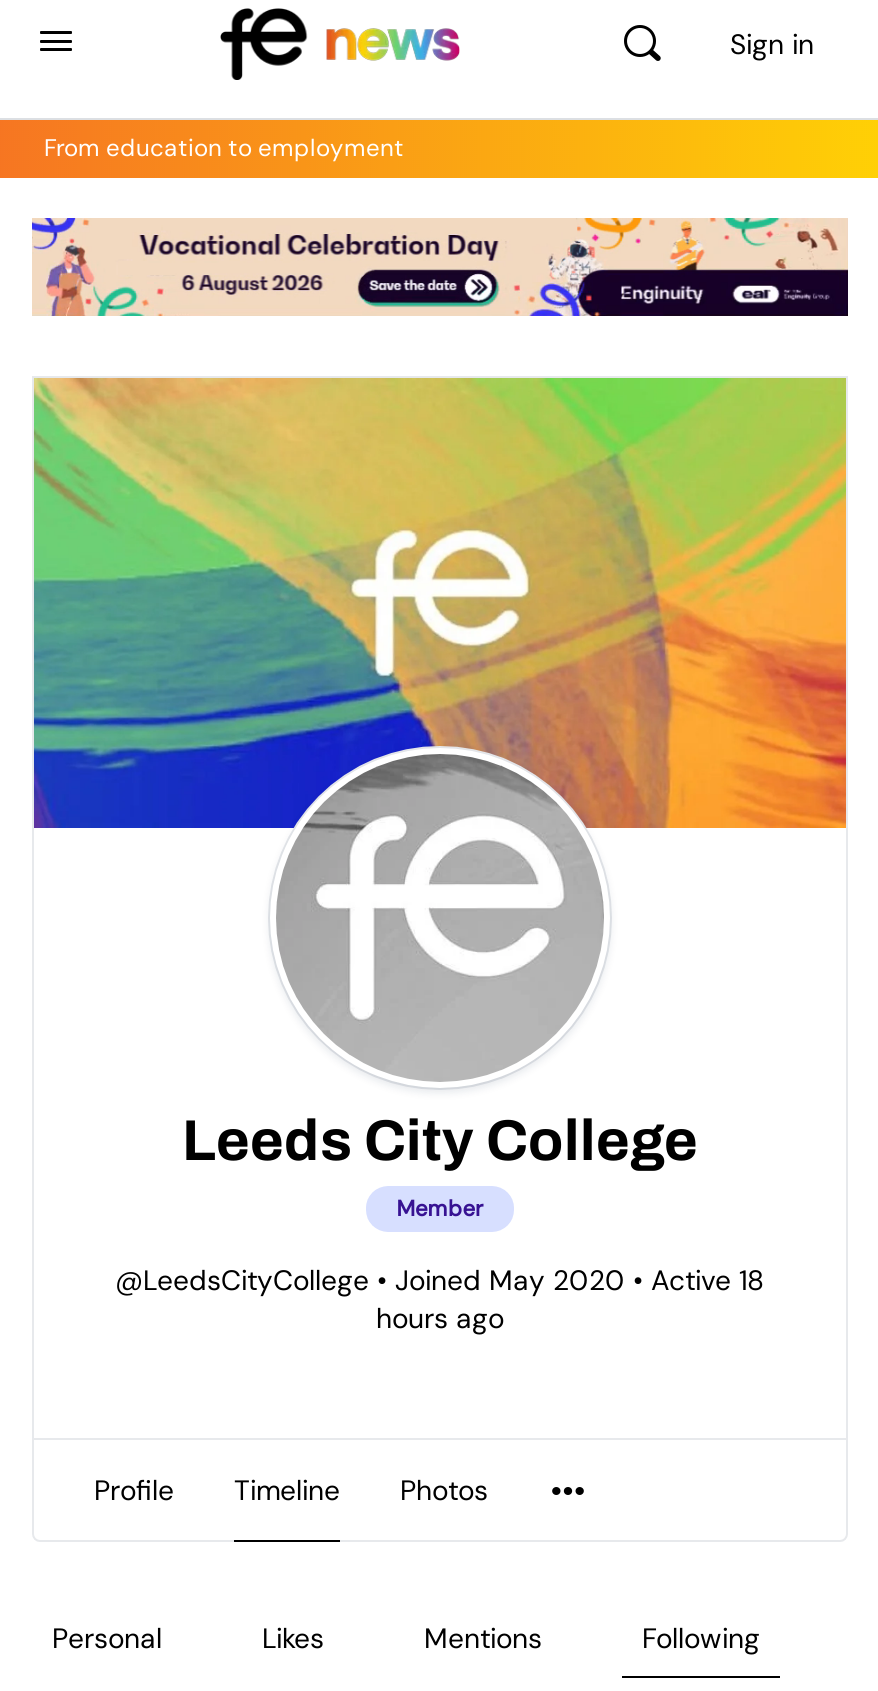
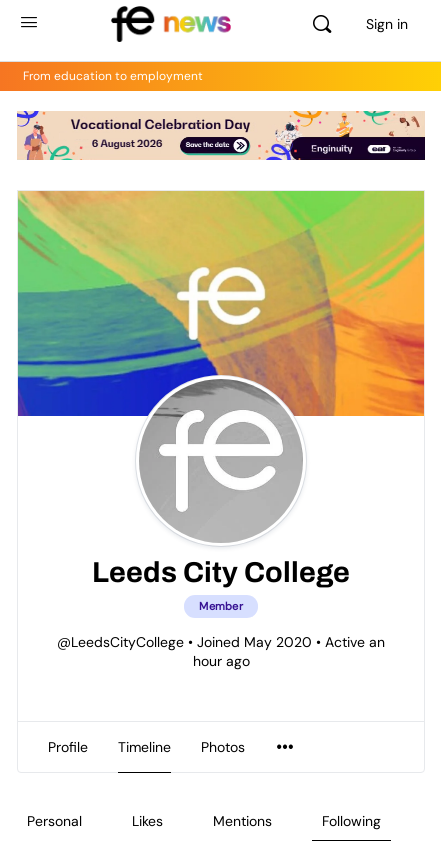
[115,1263,765,1299] @LeedsCityCollege • Joined May 2020 • Active 18 -> [57,633,385,651] @LeedsCityCollege • Joined May 2020 • Active an
[376,1301,504,1337] hours ago -> [192,652,249,670] hour ago

